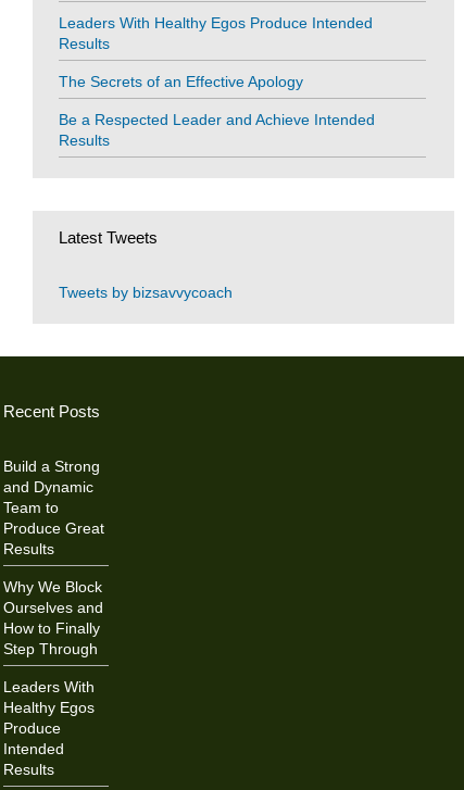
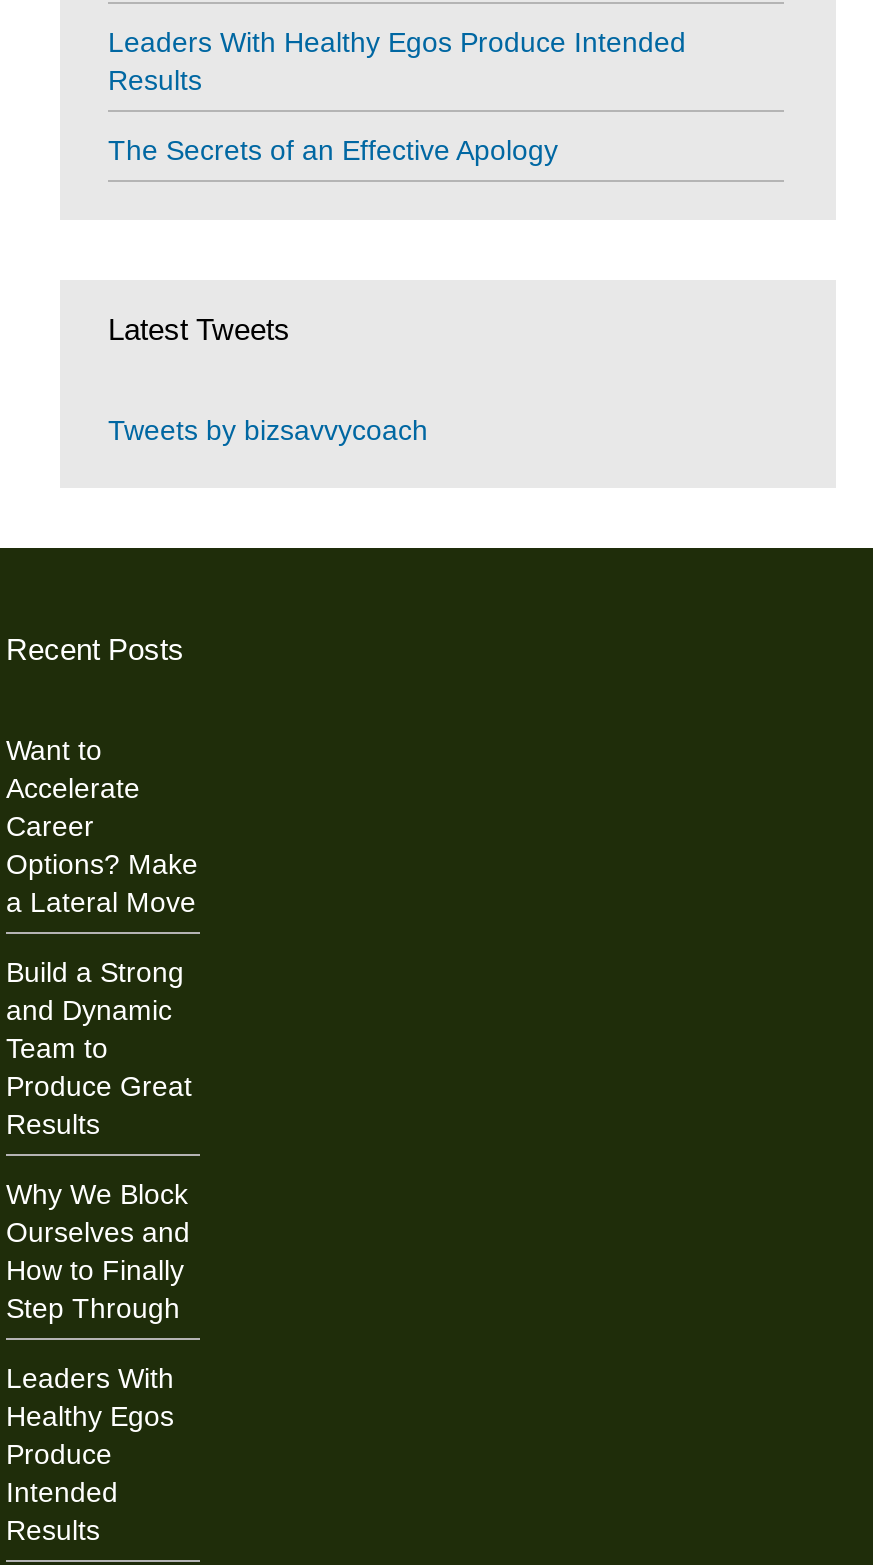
[59,111,375,149] Be a Respected Leader and Achieve Intended | Results -> none
moved [3,229,233,421] -> [6,313,428,667]: Latest Tweets | Tweets by bizsavvycoach | Recent Posts
none -> [6,735,198,919] Want to | Accelerate | Career | Options? Make | a Lateral Move

